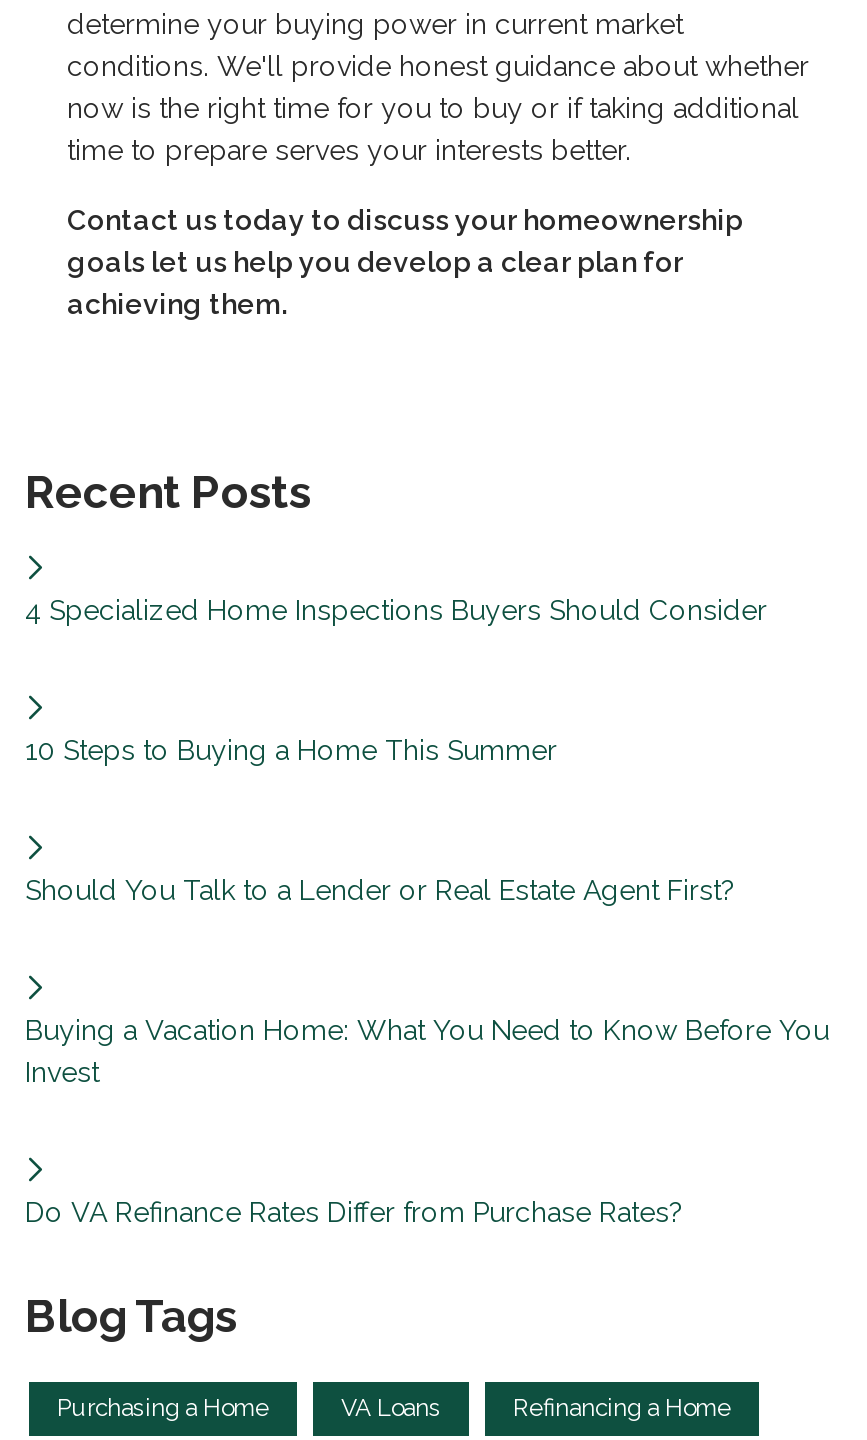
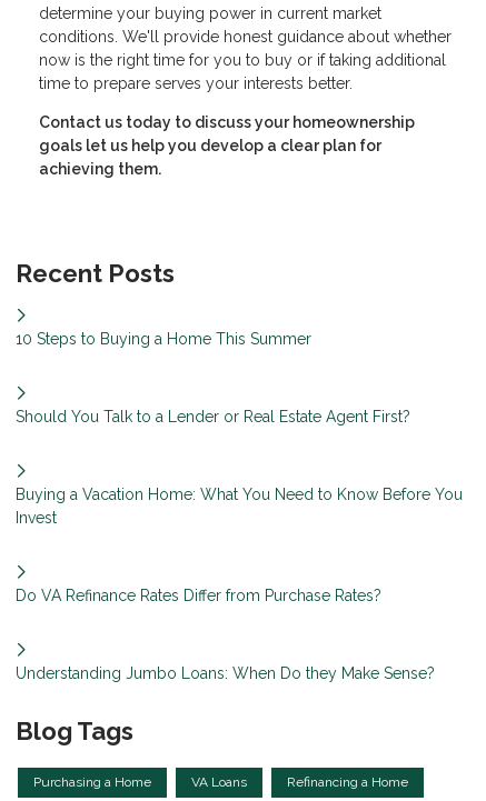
[25,594,767,626] 4 Specialized Home Inspections Buyers Should Consider -> none
moved [25,734,829,1228] -> [16,330,463,604]: 10 Steps to Buying a Home This Summer | Should You Talk to a Lender or Real Estate Agent First? | Buying a Vacation Home: What You Need to Know Before You | Invest | Do VA Refinance Rates Differ from Purchase Rates?
none -> [16,664,435,682] Understanding Jumbo Loans: When Do they Make Sense?

